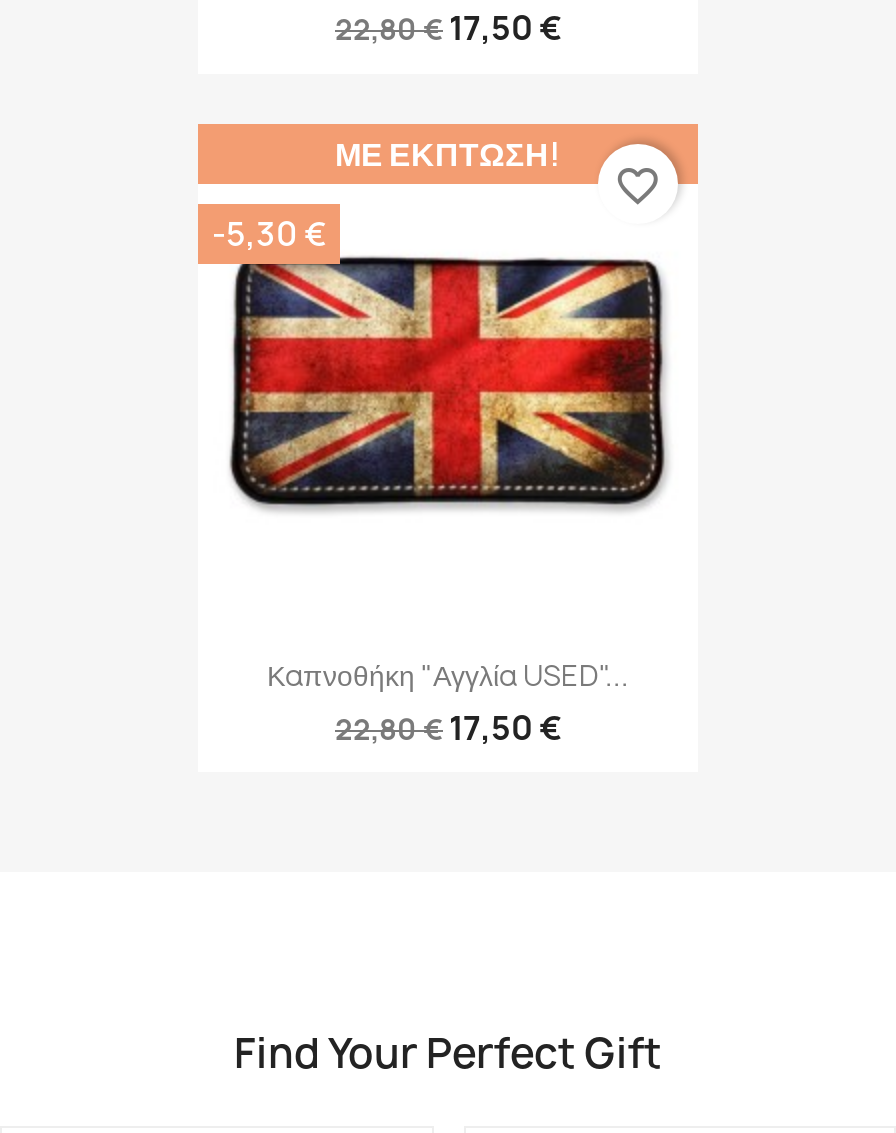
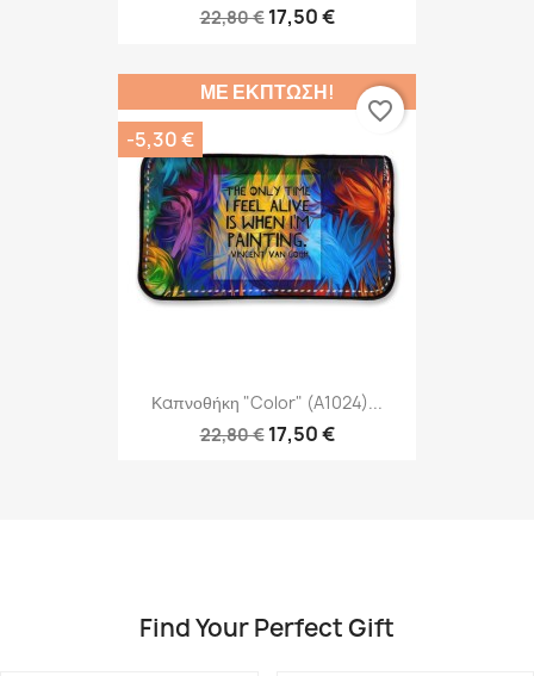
[240,262,658,498] [image] -> [143,155,392,298] [image]
[267,656,629,694] Καπνοθήκη "Αγγλία USED"... -> [151,391,383,413] Καπνοθήκη "Color" (A1024)...

